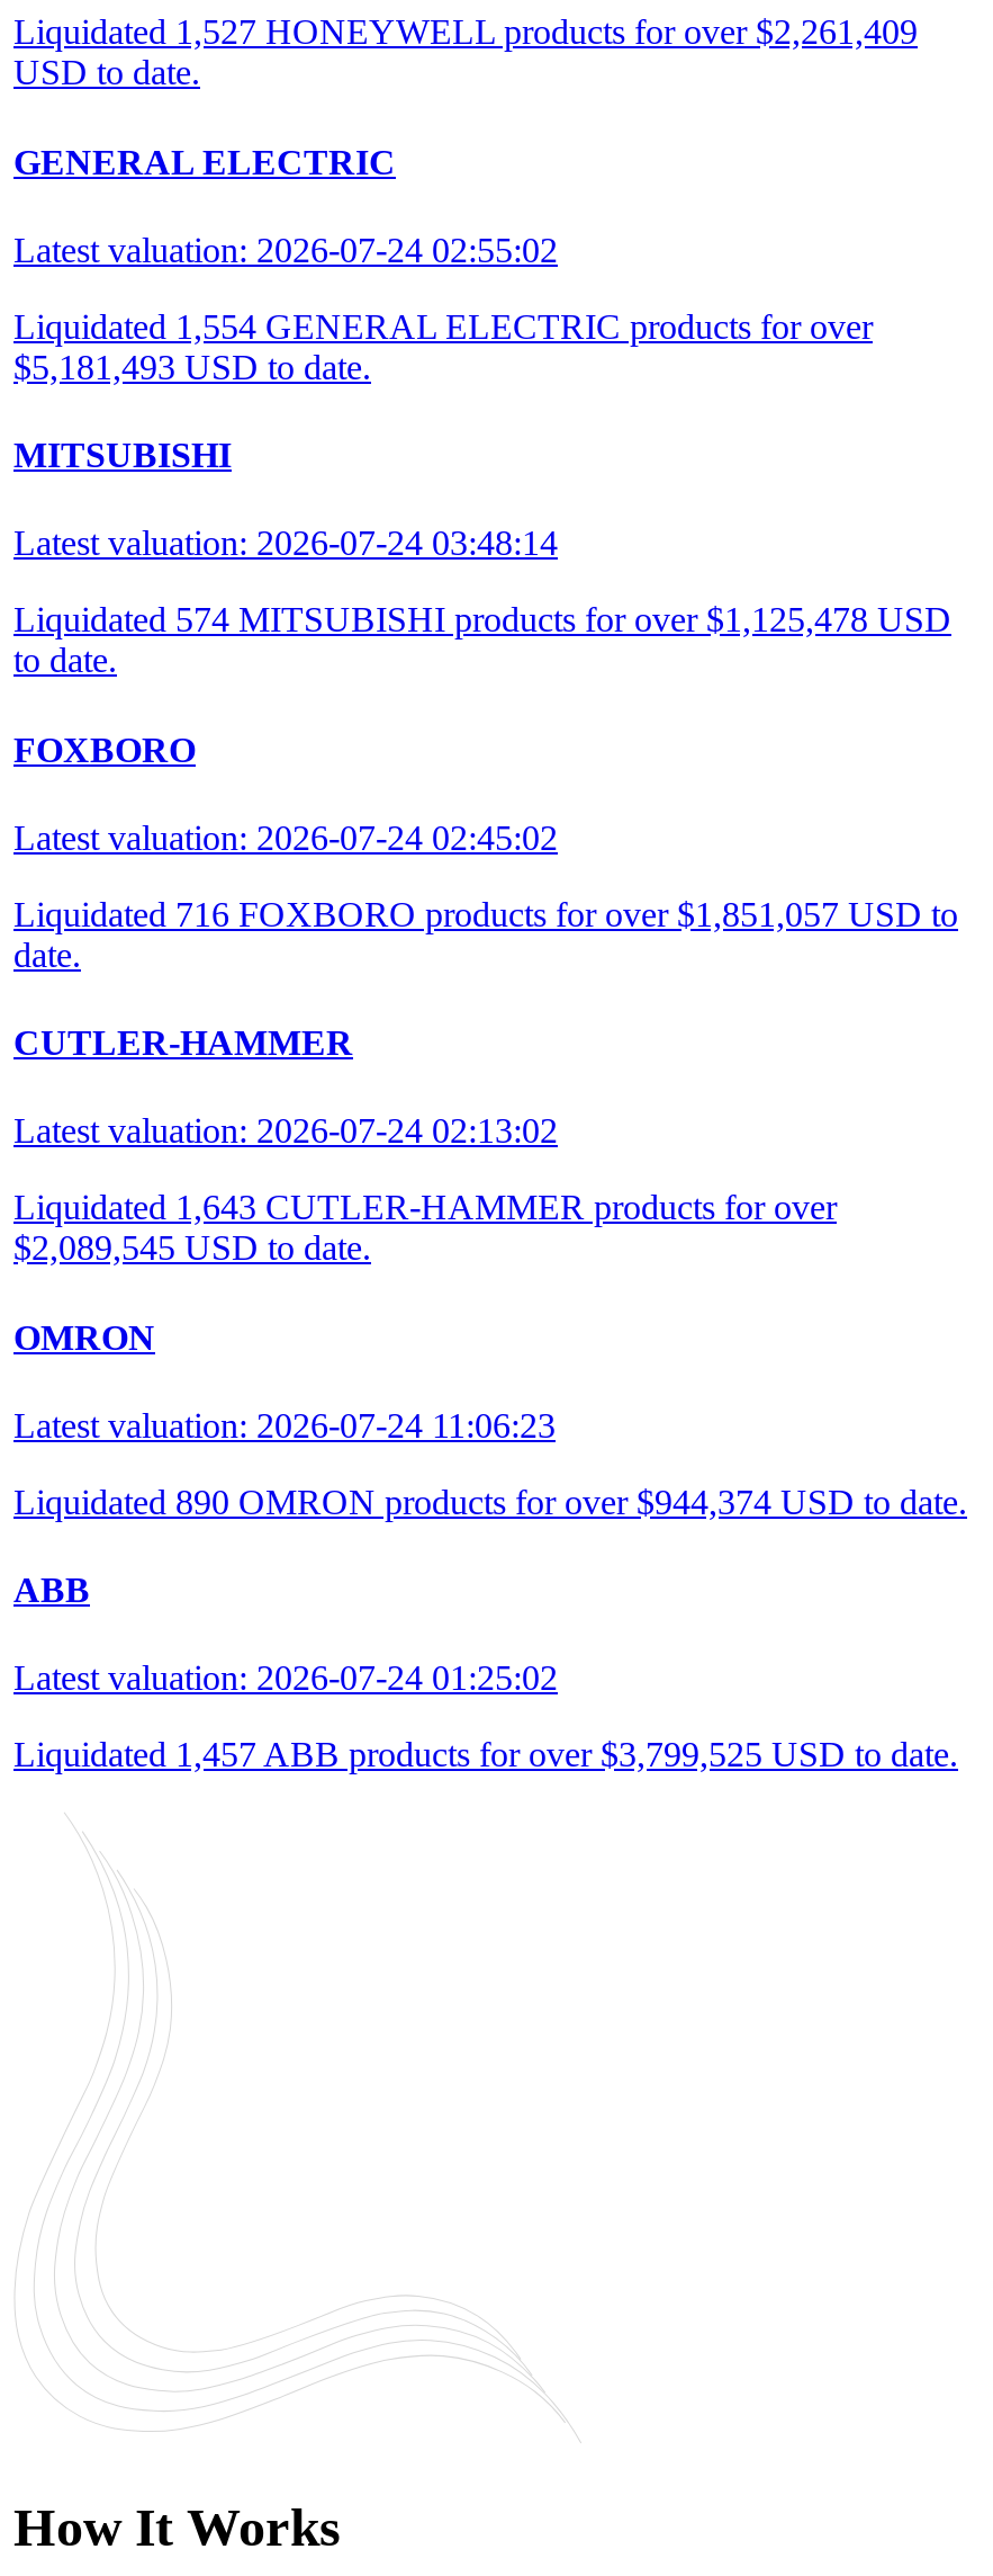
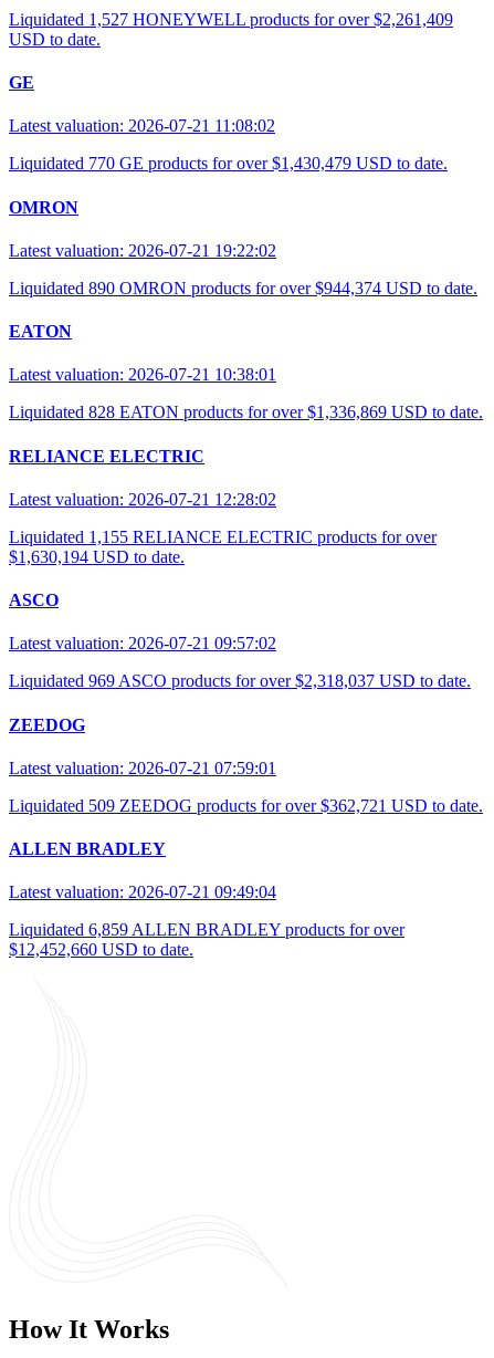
[13,142,958,1268] GENERAL ELECTRIC | Latest valuation: 2026-07-24 02:55:02 | Liquidated 1,554 GENERAL ELECTRIC products for over | $5,181,493 USD to date. | MITSUBISHI | Latest valuation: 2026-07-24 03:48:14 | Liquidated 574 MITSUBISHI products for over $1,125,478 USD | to date. | FOXBORO | Latest valuation: 2026-07-24 02:45:02 | Liquidated 716 FOXBORO products for over $1,851,057 USD to | date. | CUTLER-HAMMER | Latest valuation: 2026-07-24 02:13:02 | Liquidated 1,643 CUTLER-HAMMER products for over | $2,089,545 USD to date. -> [9,73,448,173] GE | Latest valuation: 2026-07-21 11:08:02 | Liquidated 770 GE products for over $1,430,479 USD to date.
moved [13,1317,155,1356] -> [9,197,78,216]: OMRON
[13,1406,556,1444] Latest valuation: 2026-07-24 11:06:23 -> [9,241,276,260] Latest valuation: 2026-07-21 19:22:02
moved [13,1483,967,1521] -> [9,278,477,297]: Liquidated 890 OMRON products for over $944,374 USD to date.
[13,1571,958,1774] ABB | Latest valuation: 2026-07-24 01:25:02 | Liquidated 1,457 ABB products for over $3,799,525 USD to date. -> [9,322,483,959] EATON | Latest valuation: 2026-07-21 10:38:01 | Liquidated 828 EATON products for over $1,336,869 USD to date. | RELIANCE ELECTRIC | Latest valuation: 2026-07-21 12:28:02 | Liquidated 1,155 RELIANCE ELECTRIC products for over | $1,630,194 USD to date. | ASCO | Latest valuation: 2026-07-21 09:57:02 | Liquidated 969 ASCO products for over $2,318,037 USD to date. | ZEEDOG | Latest valuation: 2026-07-21 07:59:01 | Liquidated 509 ZEEDOG products for over $362,721 USD to date. | ALLEN BRADLEY | Latest valuation: 2026-07-21 09:49:04 | Liquidated 6,859 ALLEN BRADLEY products for over | $12,452,660 USD to date.

